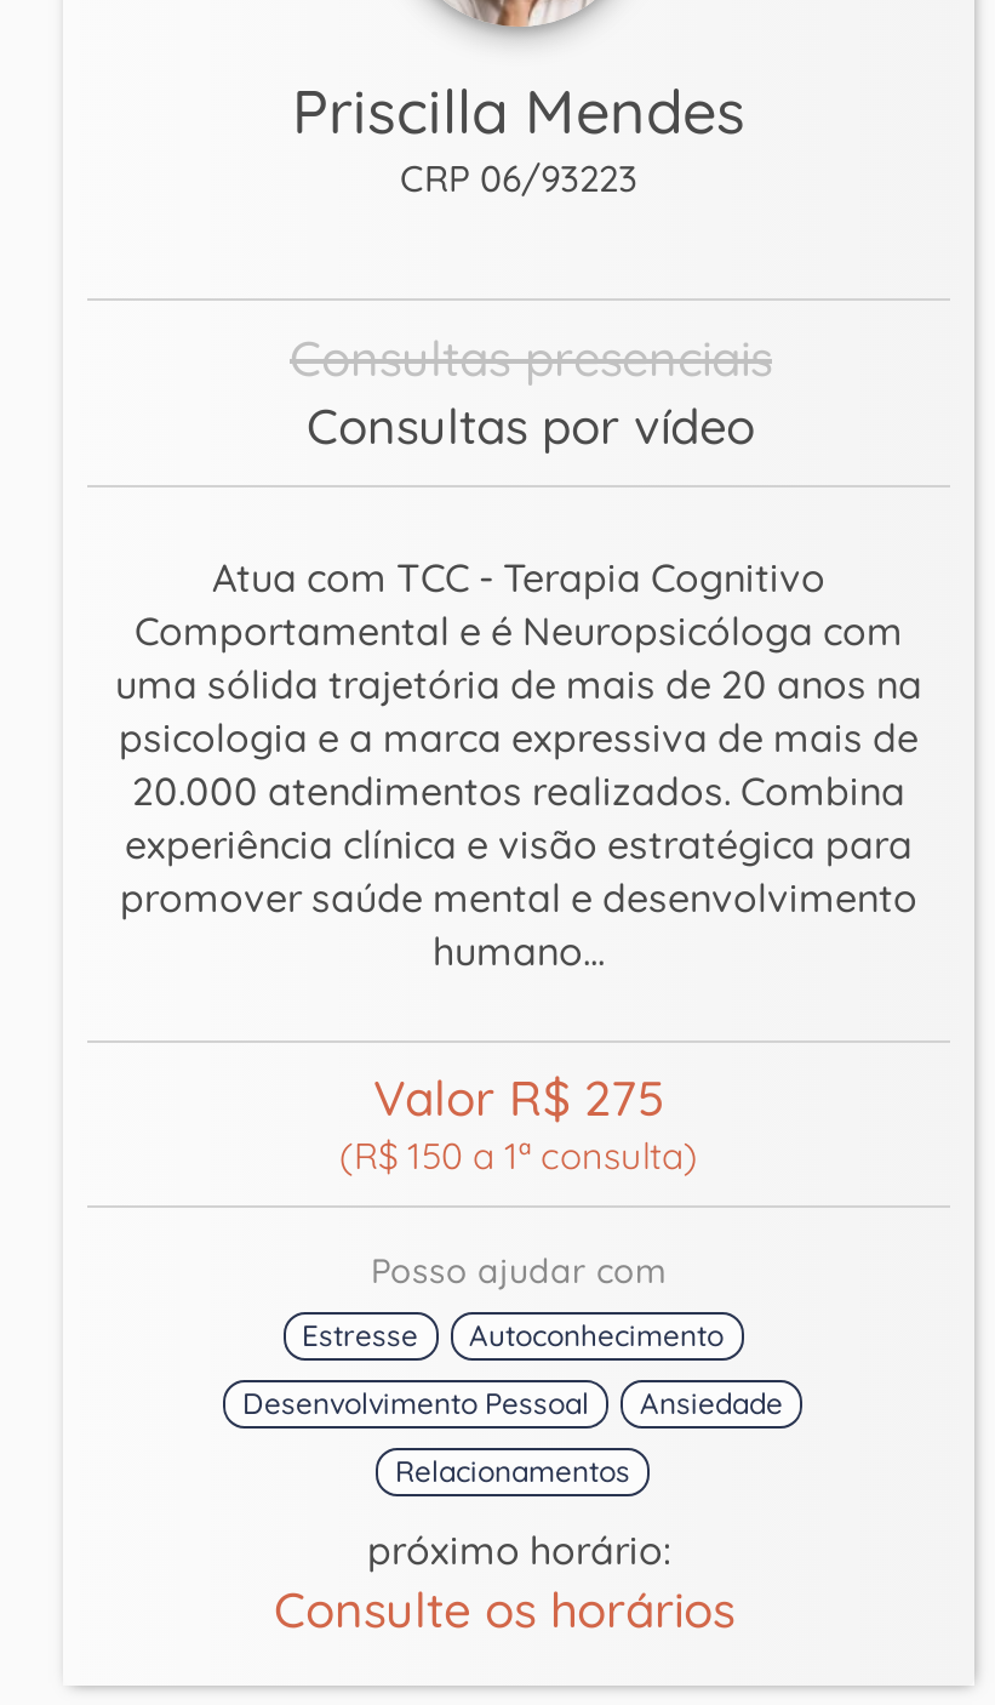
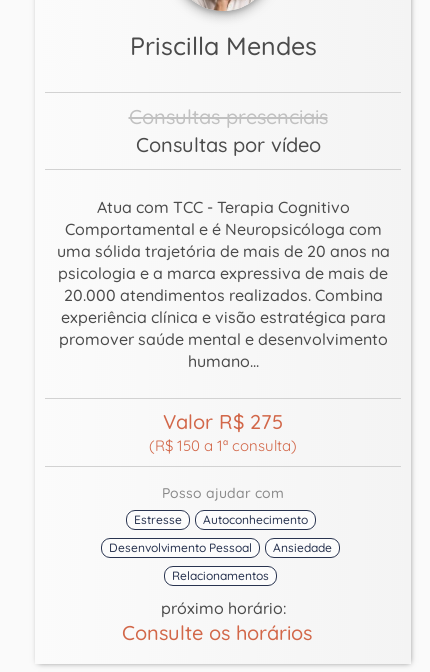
[400,154,637,200] CRP 06/93223 -> none

